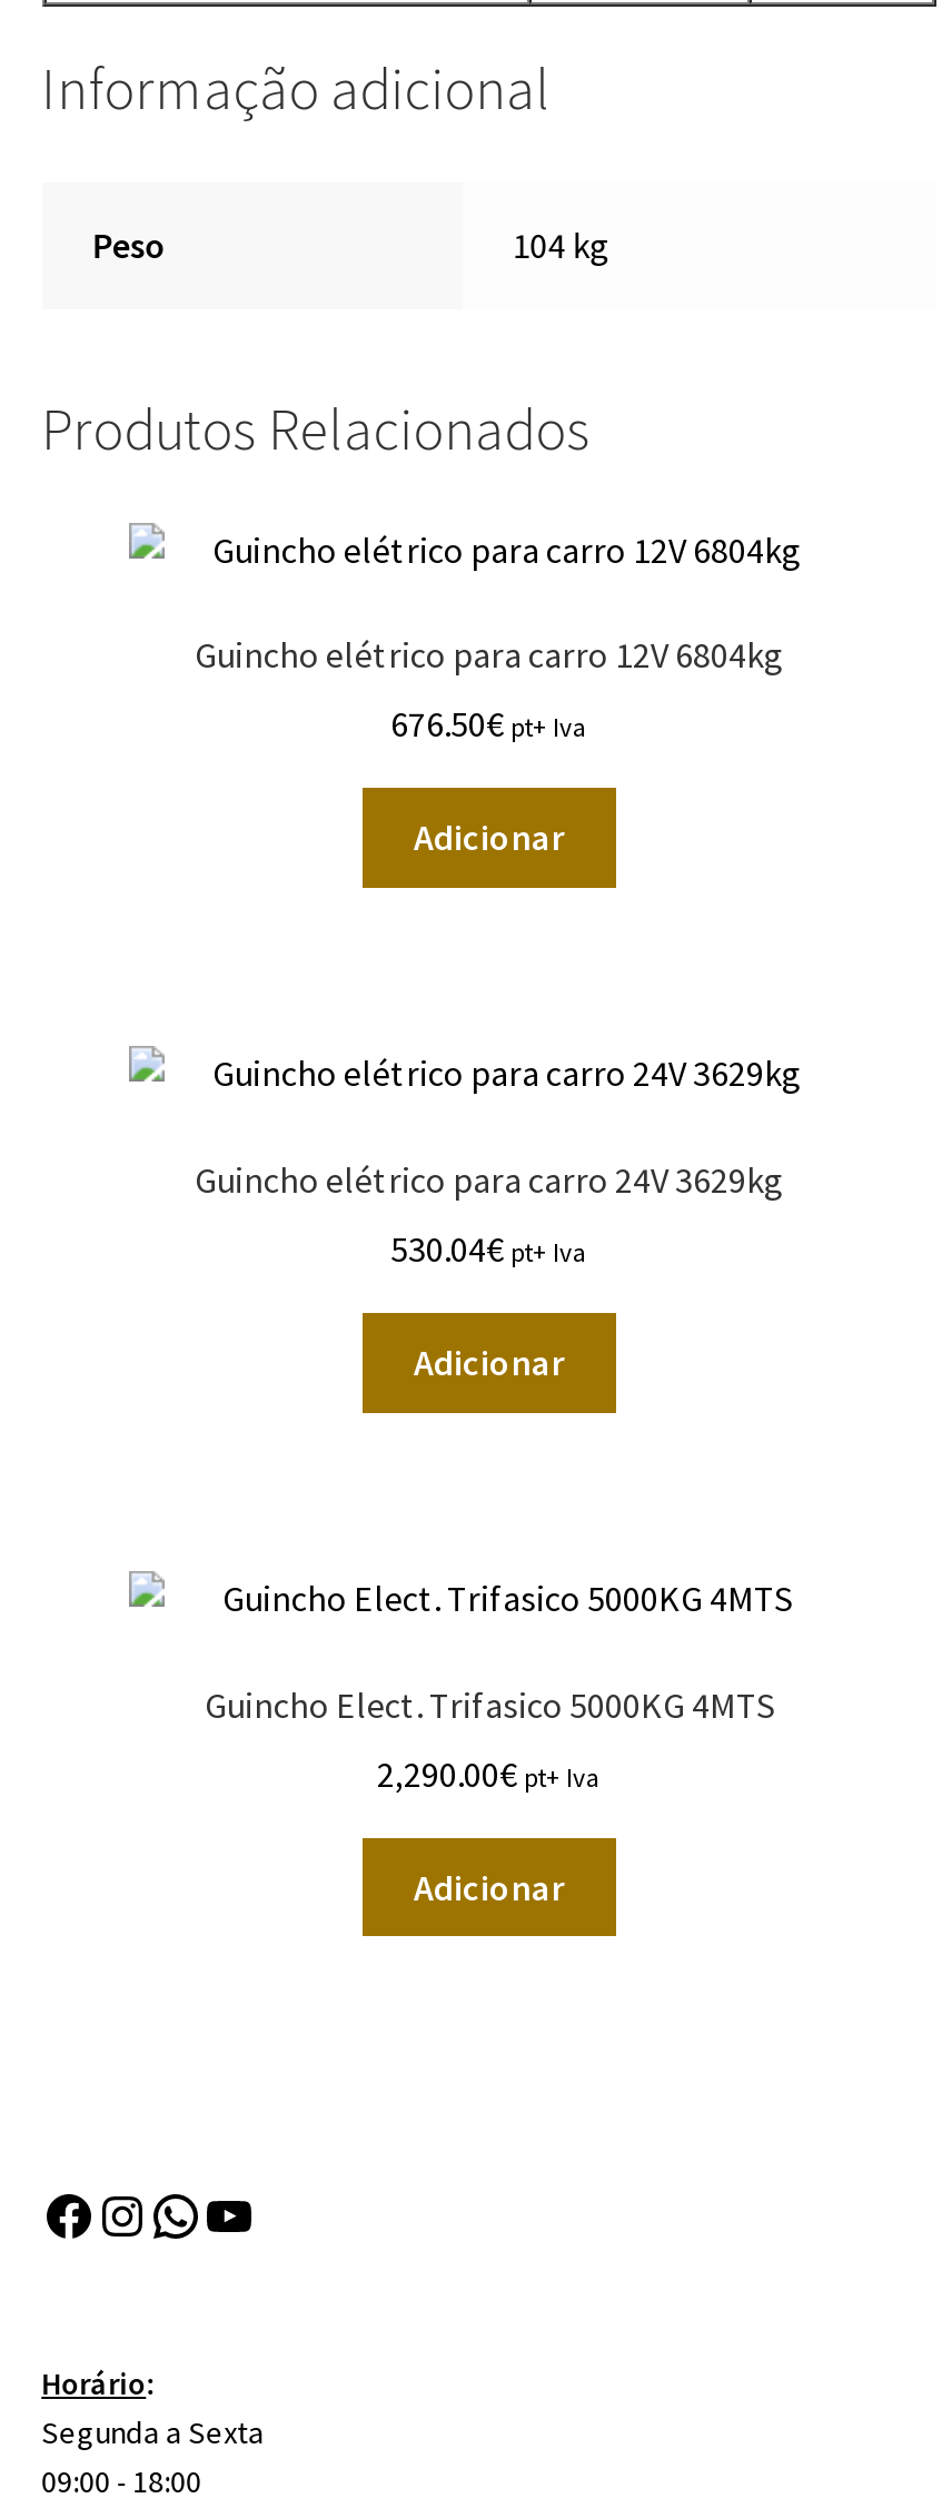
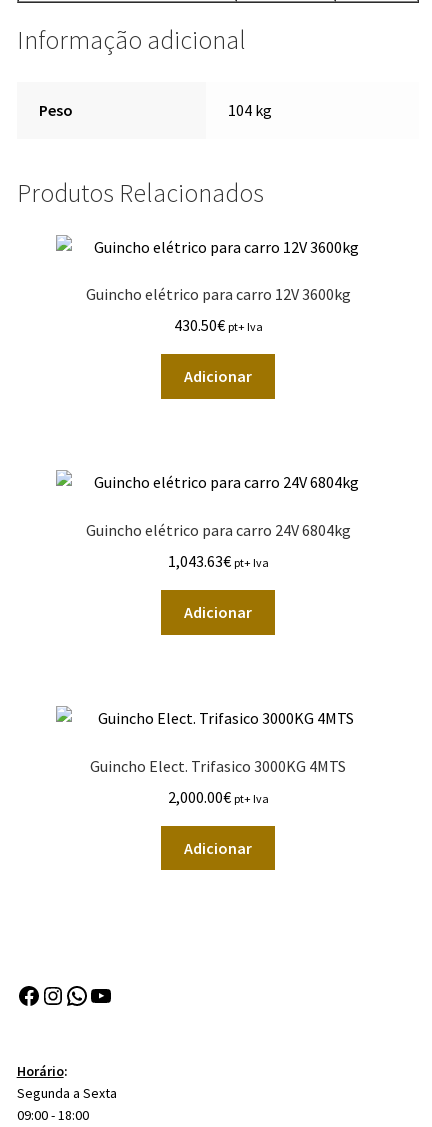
[195,633,784,678] Guincho elétrico para carro 12V 6804kg -> [85,284,350,304] Guincho elétrico para carro 12V 3600kg
[390,701,588,746] 676.50€ pt+ Iva -> [173,315,262,335] 430.50€ pt+ Iva
[195,1158,784,1202] Guincho elétrico para carro 24V 3629kg -> [85,520,350,540] Guincho elétrico para carro 24V 6804kg
[390,1226,588,1270] 530.04€ pt+ Iva -> [167,551,268,571] 1,043.63€ pt+ Iva
[205,1683,774,1727] Guincho Elect. Trifasico 5000KG 4MTS -> [90,756,346,776] Guincho Elect. Trifasico 3000KG 4MTS
[377,1751,602,1795] 2,290.00€ pt+ Iva -> [167,787,268,807] 2,000.00€ pt+ Iva

